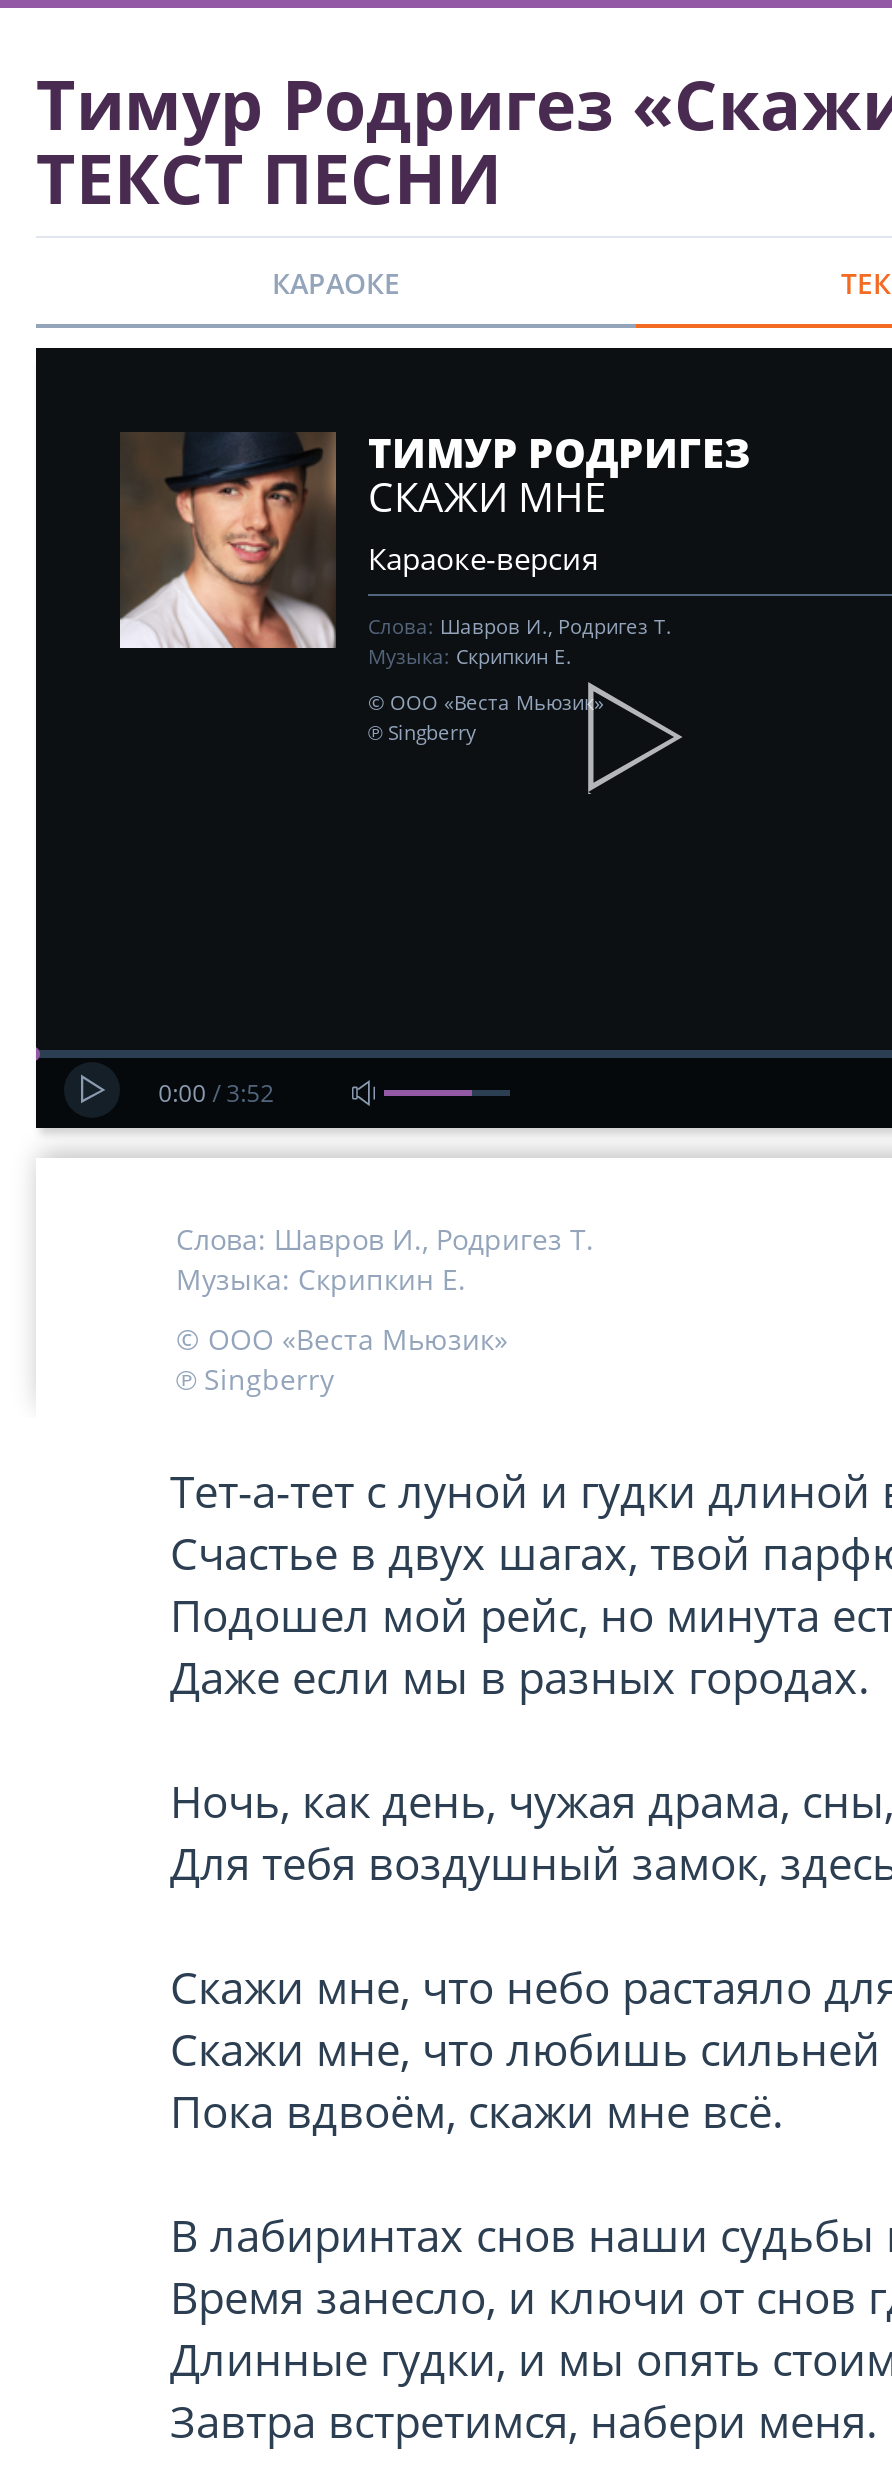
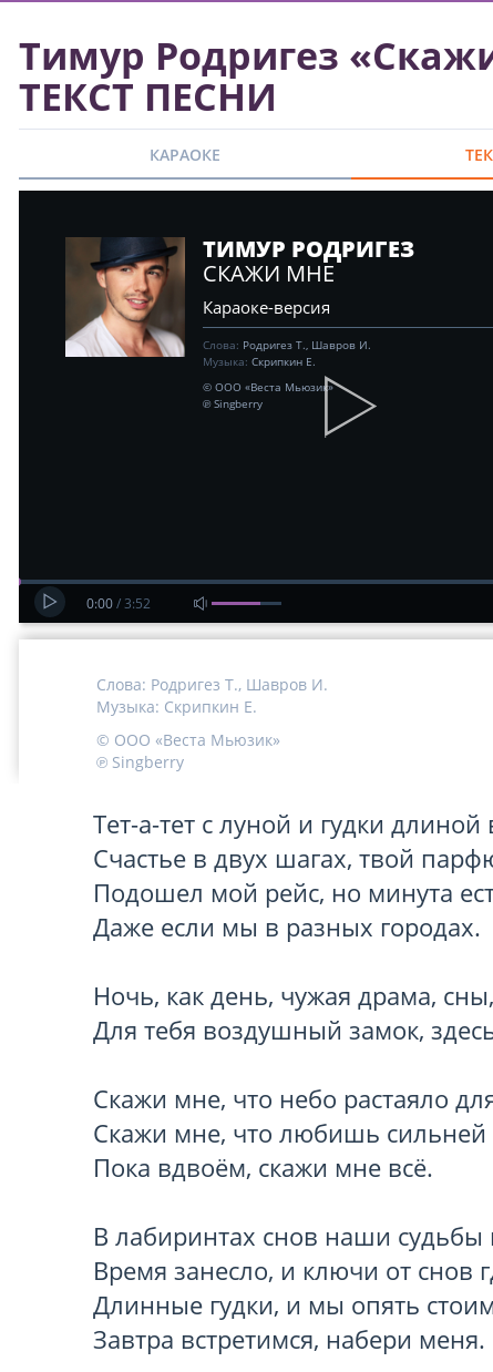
[368,612,672,640] Слова: Шавров И., Родригез Т. -> [203,337,371,352] Слова: Родригез Т., Шавров И.
[176,1220,594,1258] Слова: Шавров И., Родригез Т. -> [96,674,328,695] Слова: Родригез Т., Шавров И.

